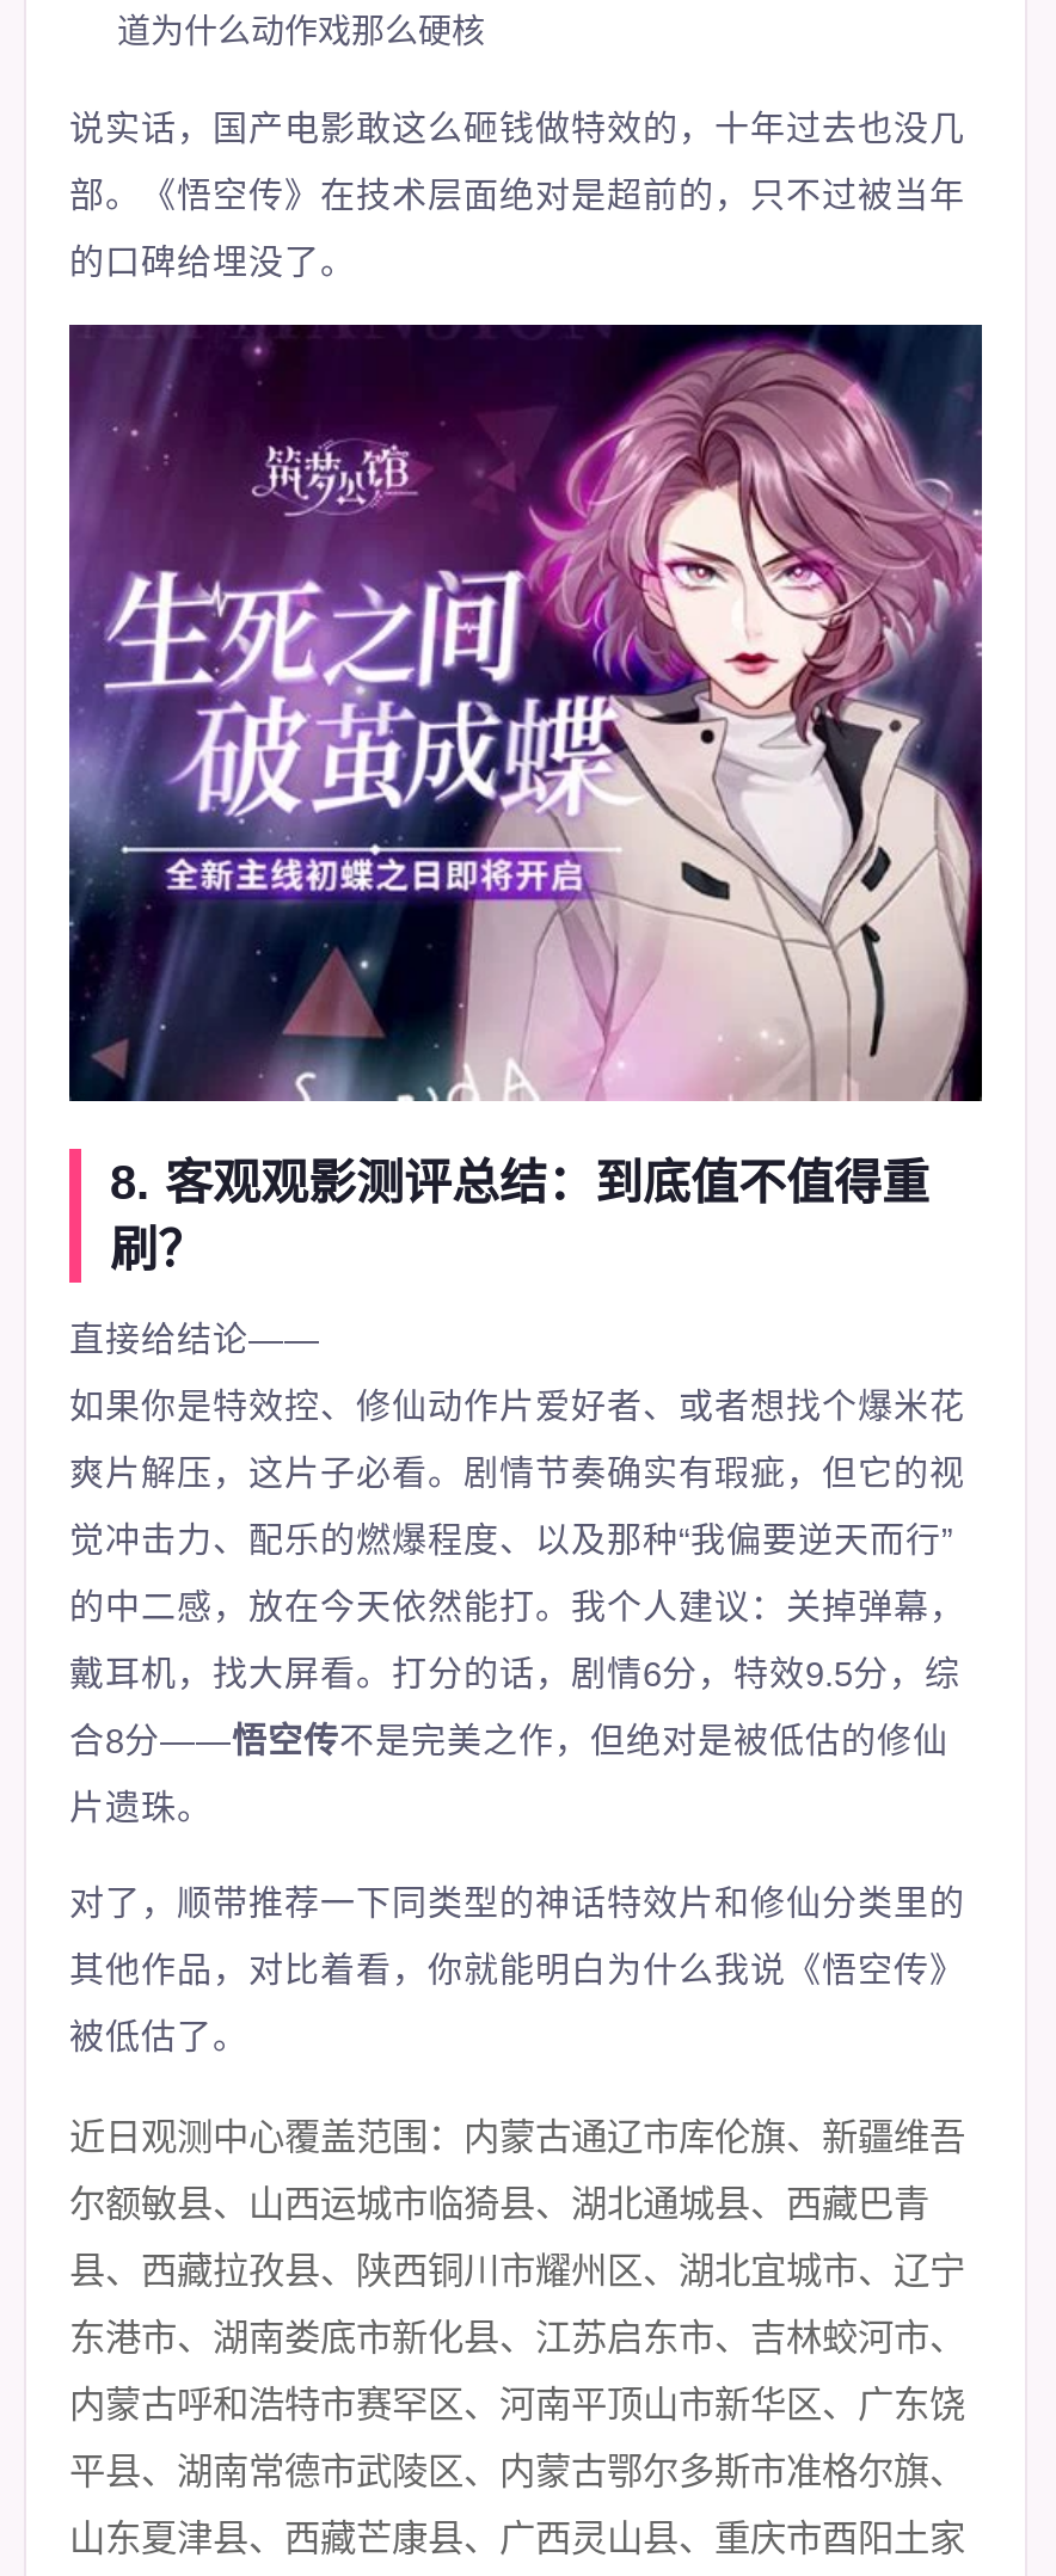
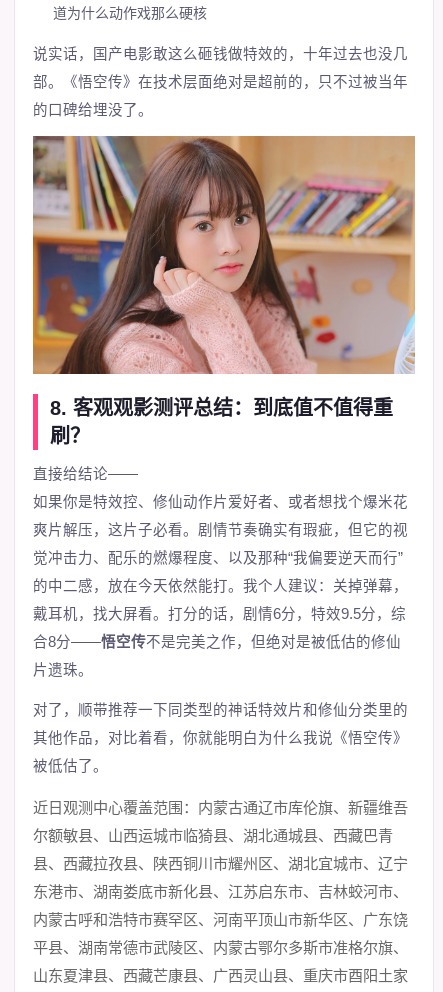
[67,322,984,1103] [image] -> [32,135,416,375] [image]

